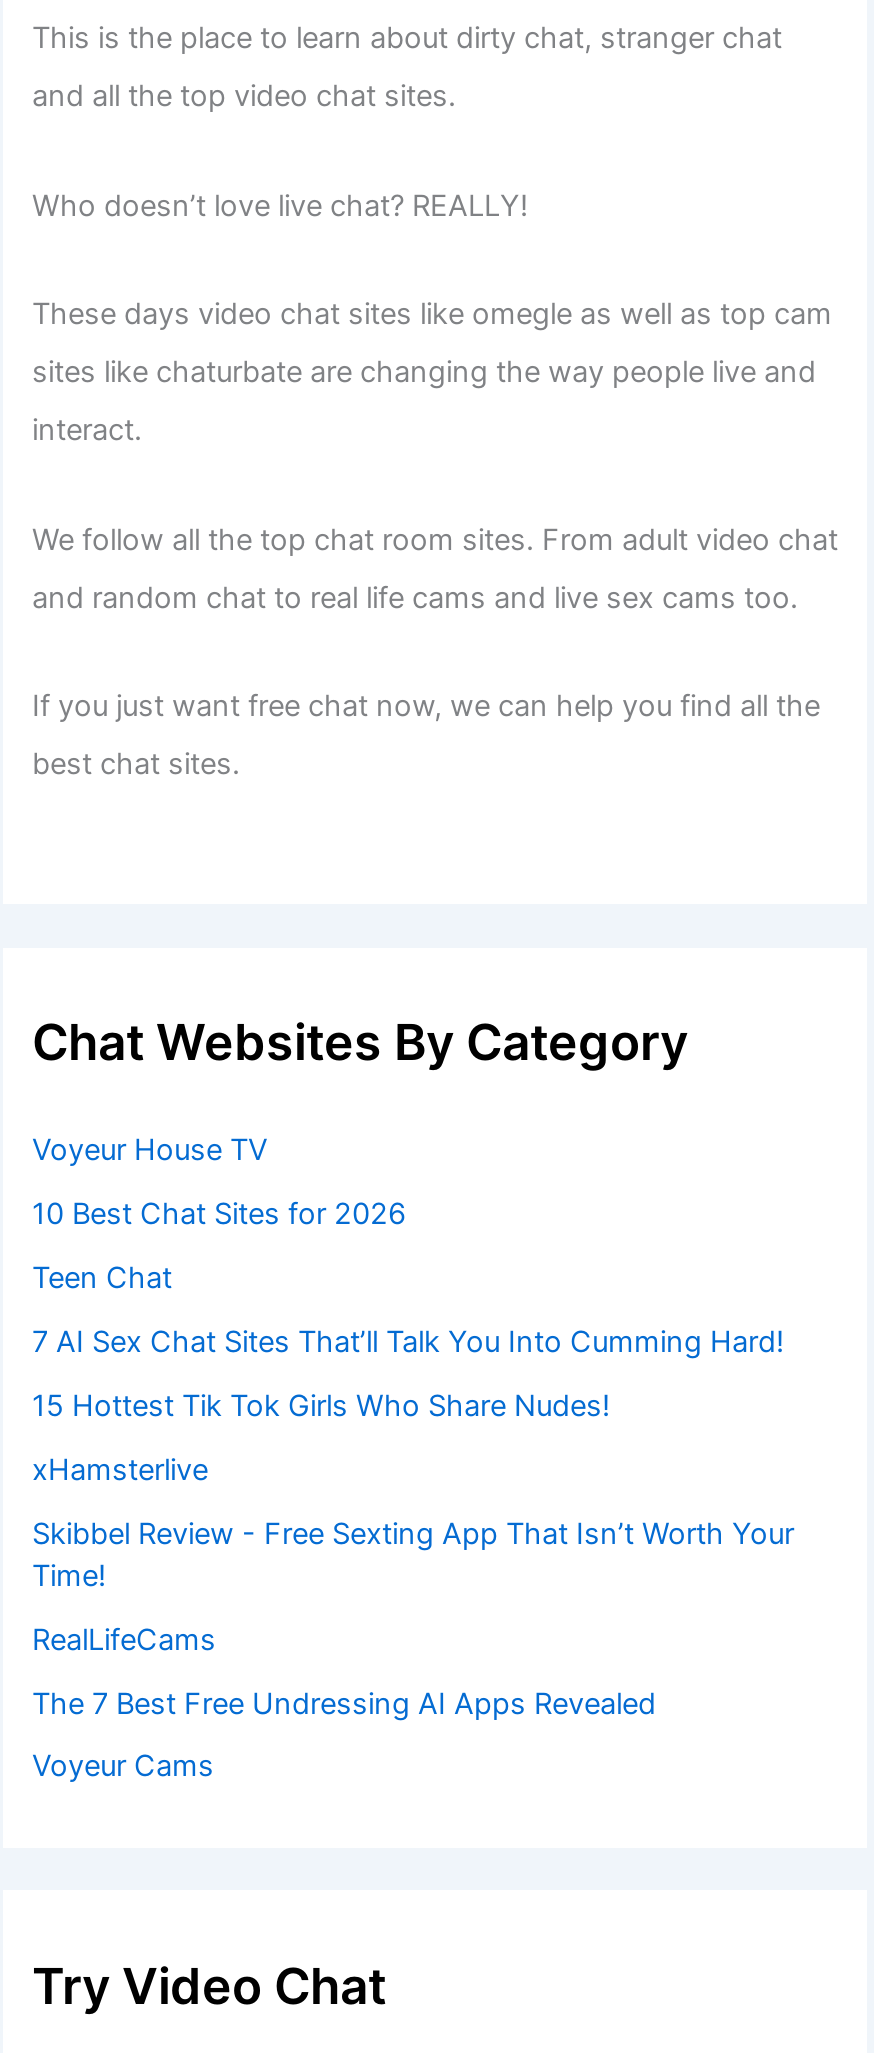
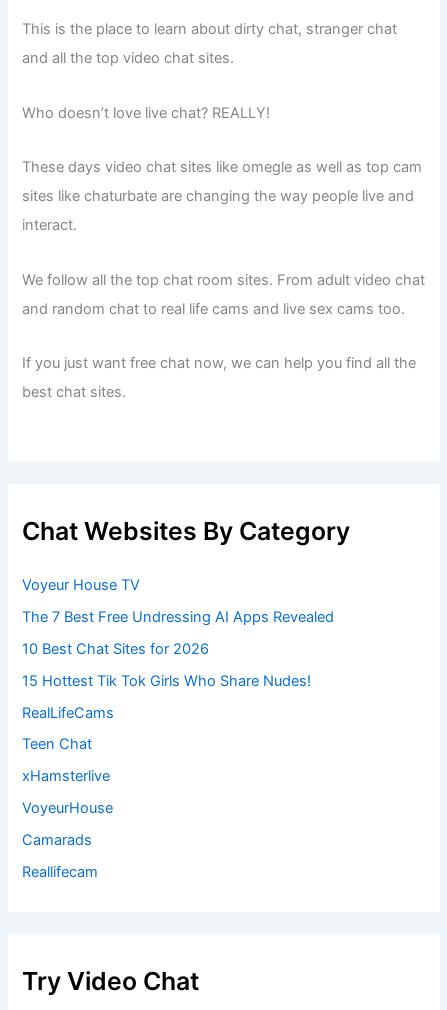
moved [32,1195,610,1657] -> [22,640,311,785]: 10 Best Chat Sites for 2026 | 15 Hottest Tik Tok Girls Who Share Nudes! | RealLifeCams | Teen Chat | xHamsterlive
[32,1323,794,1593] 7 AI Sex Chat Sites That’ll Talk You Into Cumming Hard! | Skibbel Review - Free Sexting App That Isn’t Worth Your | Time! -> none
moved [32,1685,656,1721] -> [22,608,334,626]: The 7 Best Free Undressing AI Apps Revealed
[32,1748,214,1784] Voyeur Cams -> [22,799,113,881] VoyeurHouse | Camarads | Reallifecam

